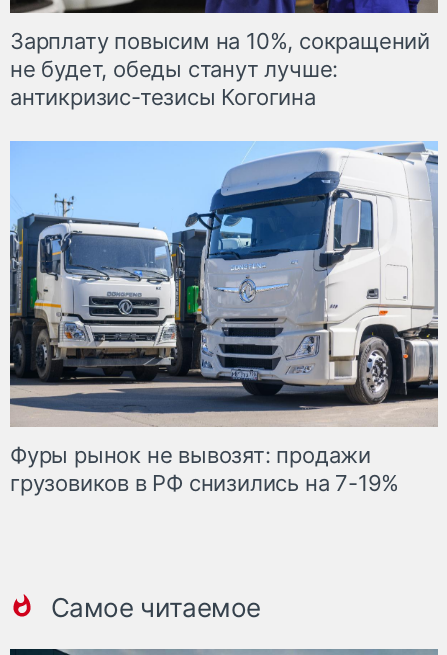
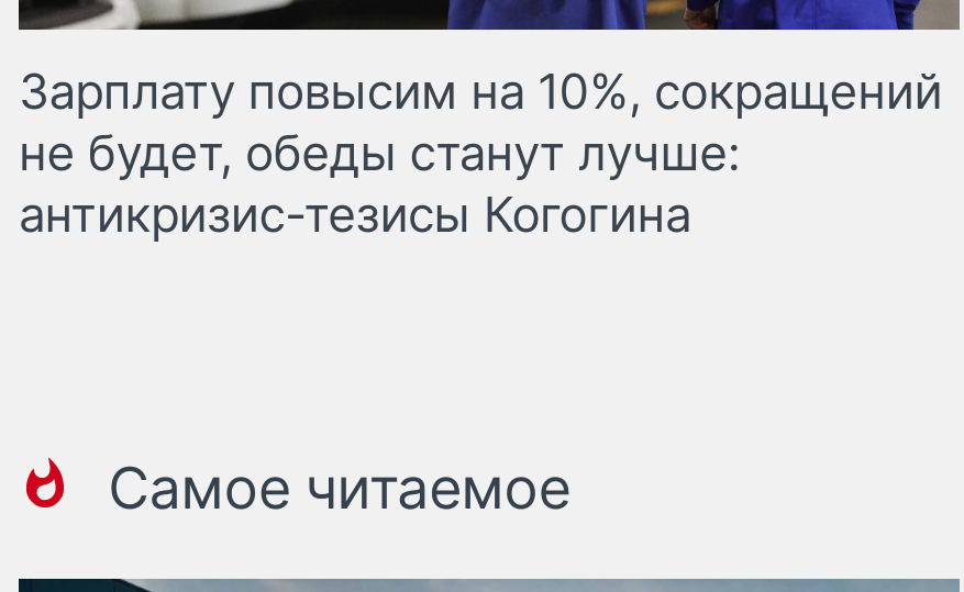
[9,140,438,496] [image] | Фуры рынок не вывозят: продажи | грузовиков в РФ снизились на 7-19% -> none

